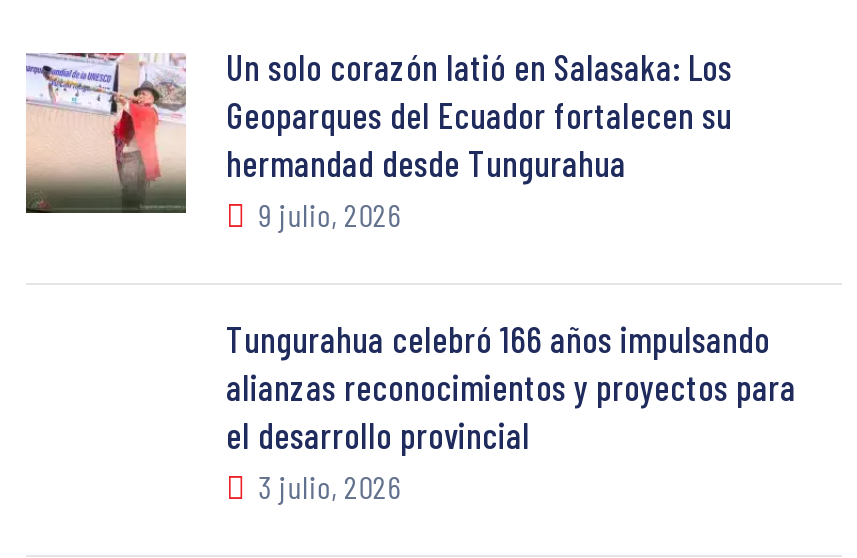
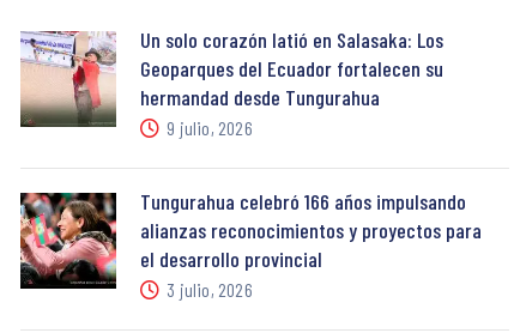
none -> [19,192,117,290] [image]

